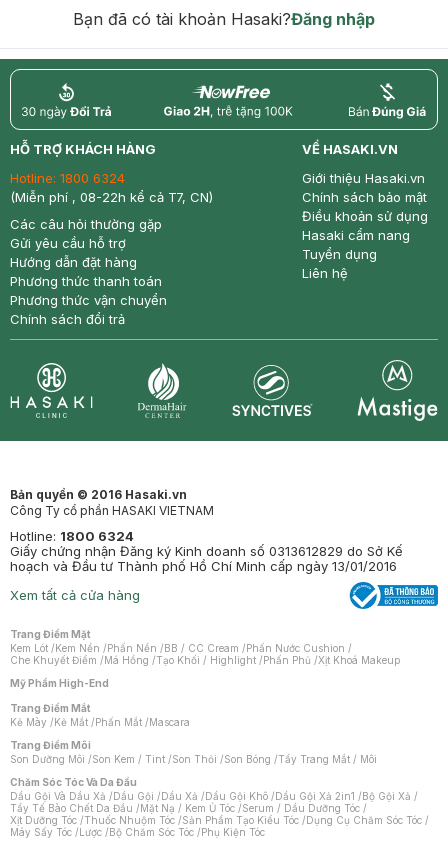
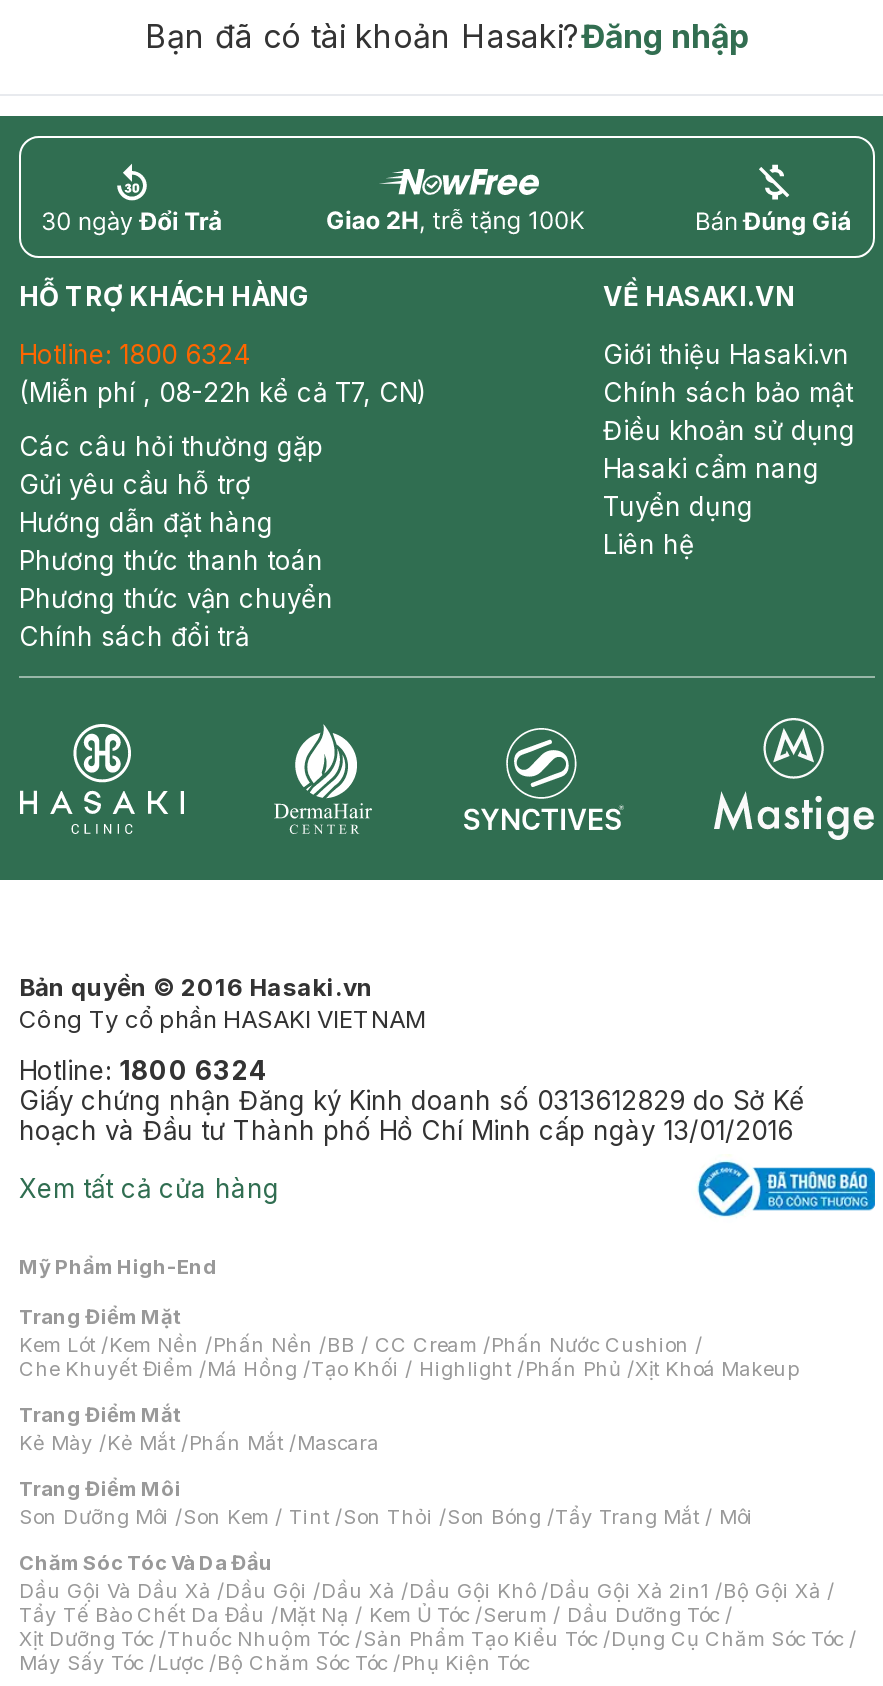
moved [10,628,400,666] -> [19,1304,799,1380]: Trang Điểm Mặt | Kem Lót /Kem Nền /Phấn Nền /BB / CC Cream /Phấn Nước Cushion / | Che Khuyết Điểm /Má Hồng /Tạo Khối / Highlight /Phấn Phủ /Xịt Khoá Makeup
moved [10,677,109,689] -> [19,1254,217,1278]: Mỹ Phẩm High-End

